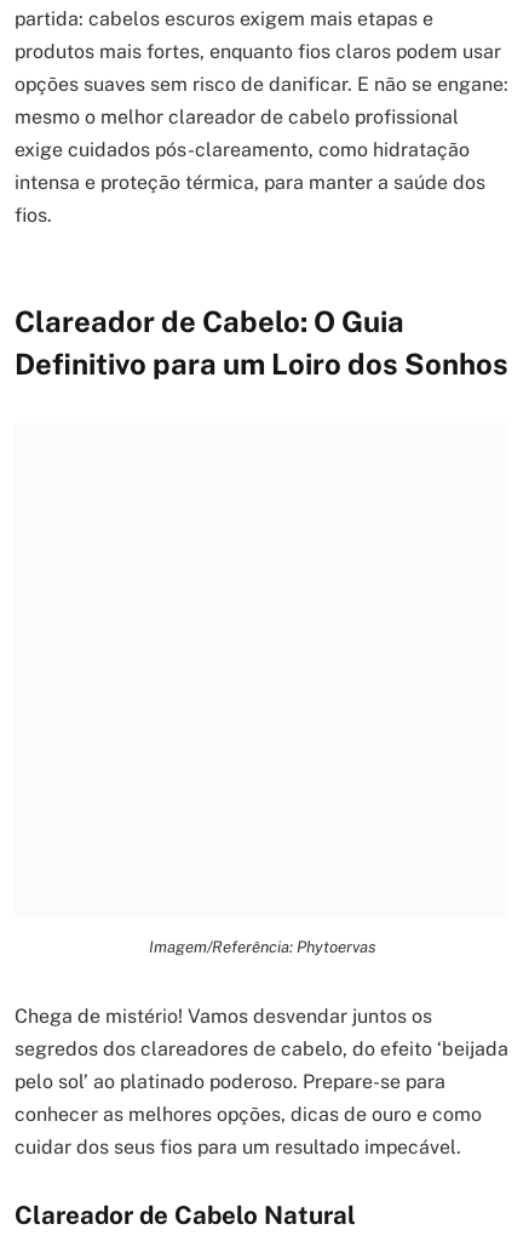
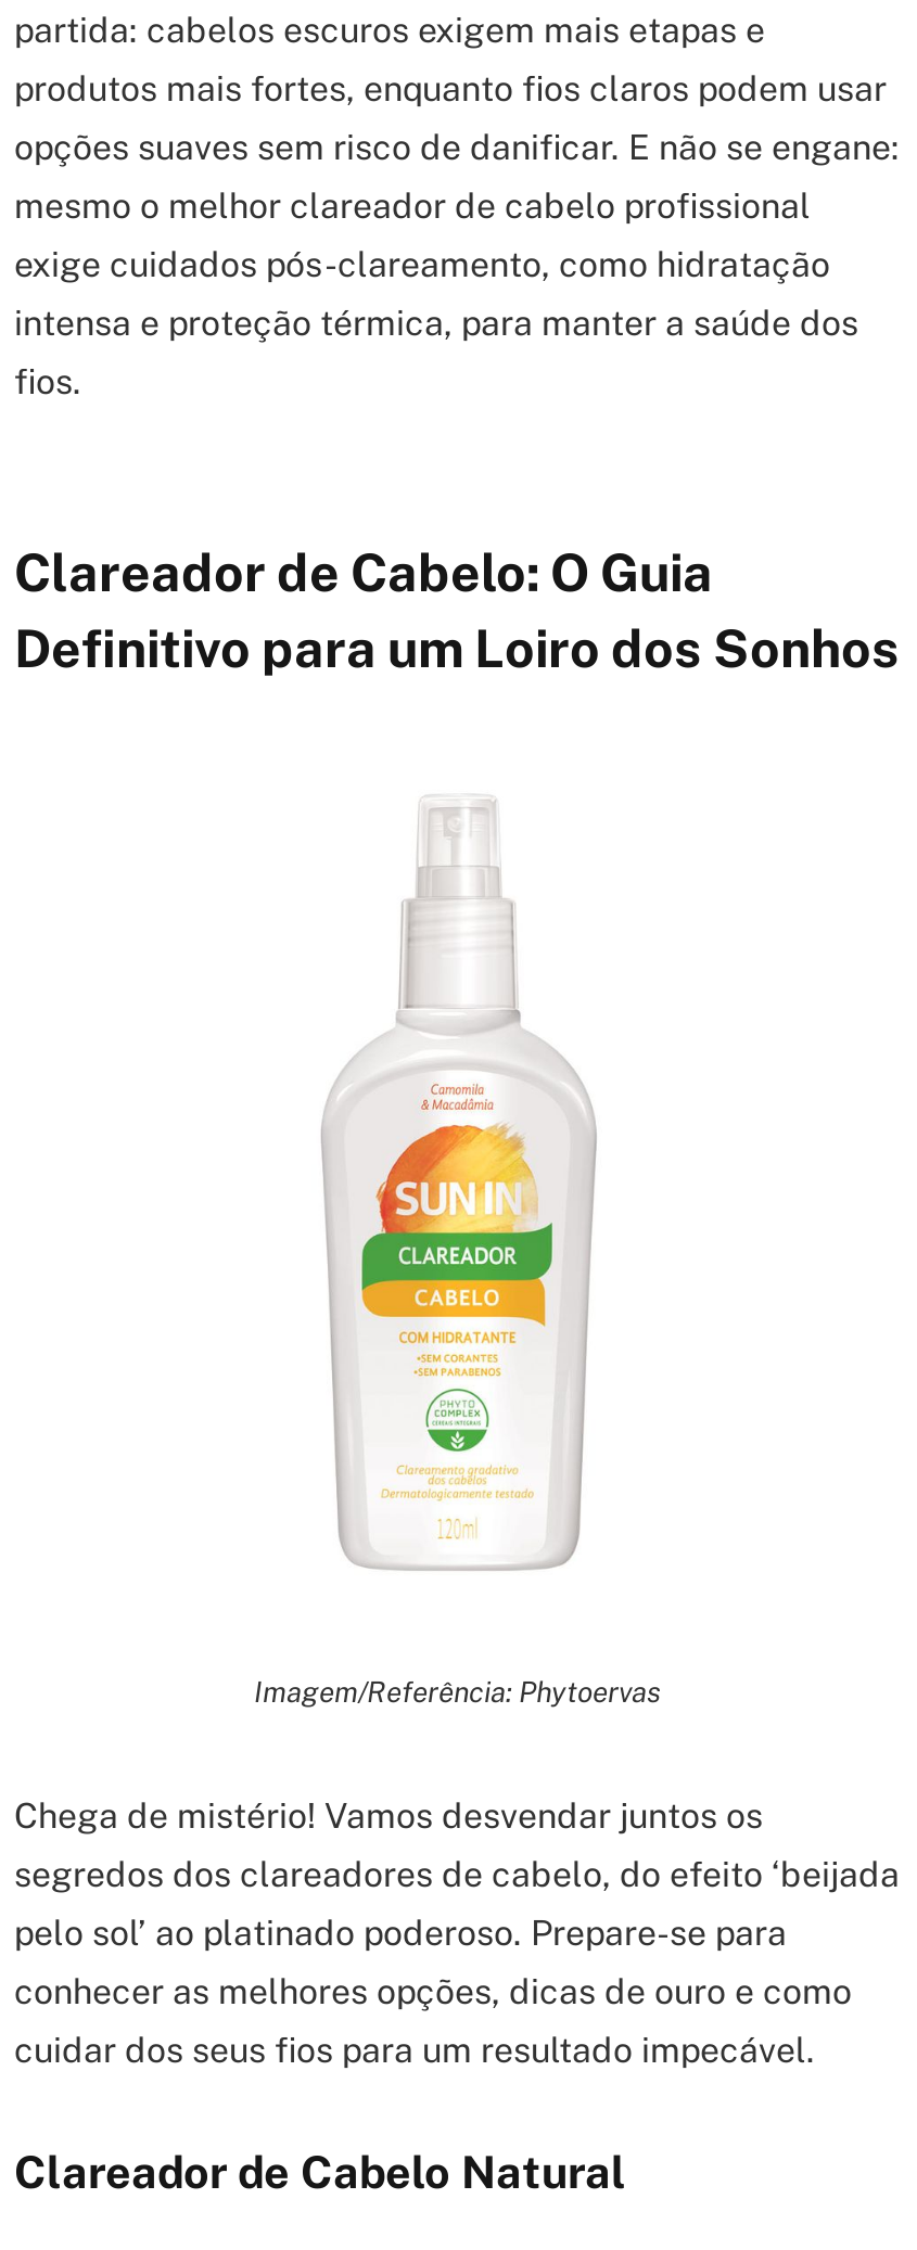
none -> [320,800,598,1572] [image]

